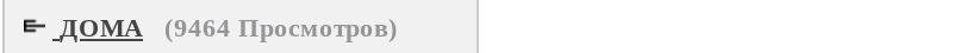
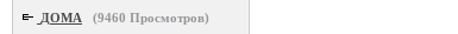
[60,13,398,41] ДОМА (9464 Просмотров) -> [40,11,209,25] ДОМА (9460 Просмотров)

